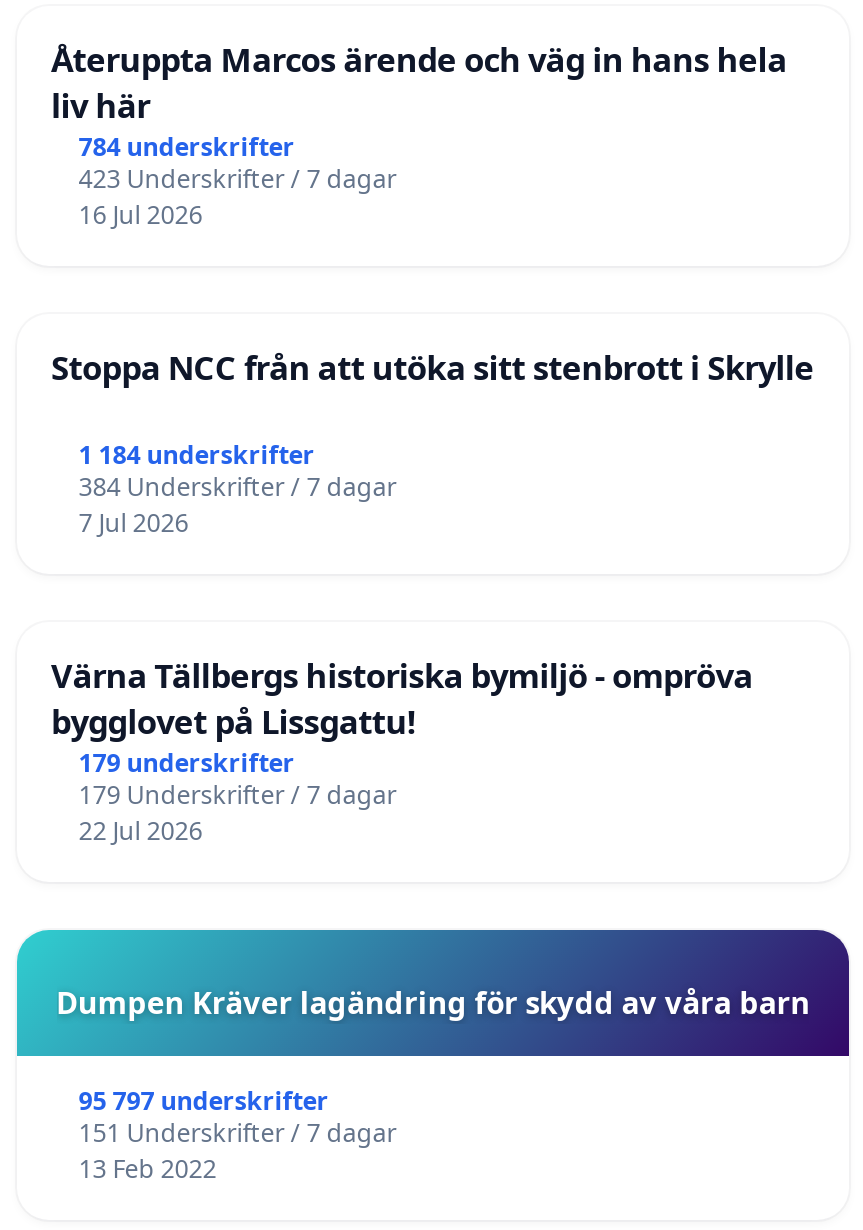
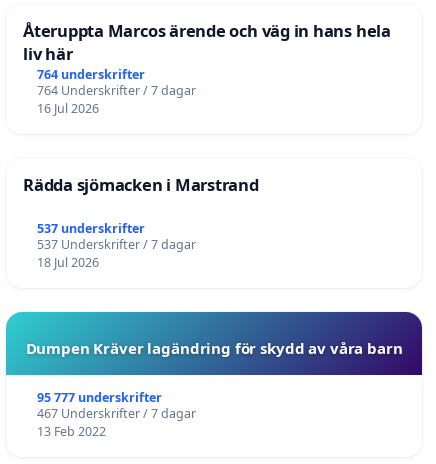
[79,129,295,163] 784 underskrifter -> [37,66,145,83] 764 underskrifter
[79,161,397,195] 423 Underskrifter / 7 dagar -> [37,82,196,99] 764 Underskrifter / 7 dagar
[51,343,814,847] Stoppa NCC från att utöka sitt stenbrott i Skrylle | 1 184 underskrifter | 384 Underskrifter / 7 dagar | 7 Jul 2026 | Värna Tällbergs historiska bymiljö - ompröva | bygglovet på Lissgattu! | 179 underskrifter | 179 Underskrifter / 7 dagar | 22 Jul 2026 -> [23,173,259,271] Rädda sjömacken i Marstrand | 537 underskrifter | 537 Underskrifter / 7 dagar | 18 Jul 2026
[79,1083,329,1117] 95 797 underskrifter -> [37,389,162,406] 95 777 underskrifter
[79,1115,397,1149] 151 Underskrifter / 7 dagar -> [37,405,196,422] 467 Underskrifter / 7 dagar

